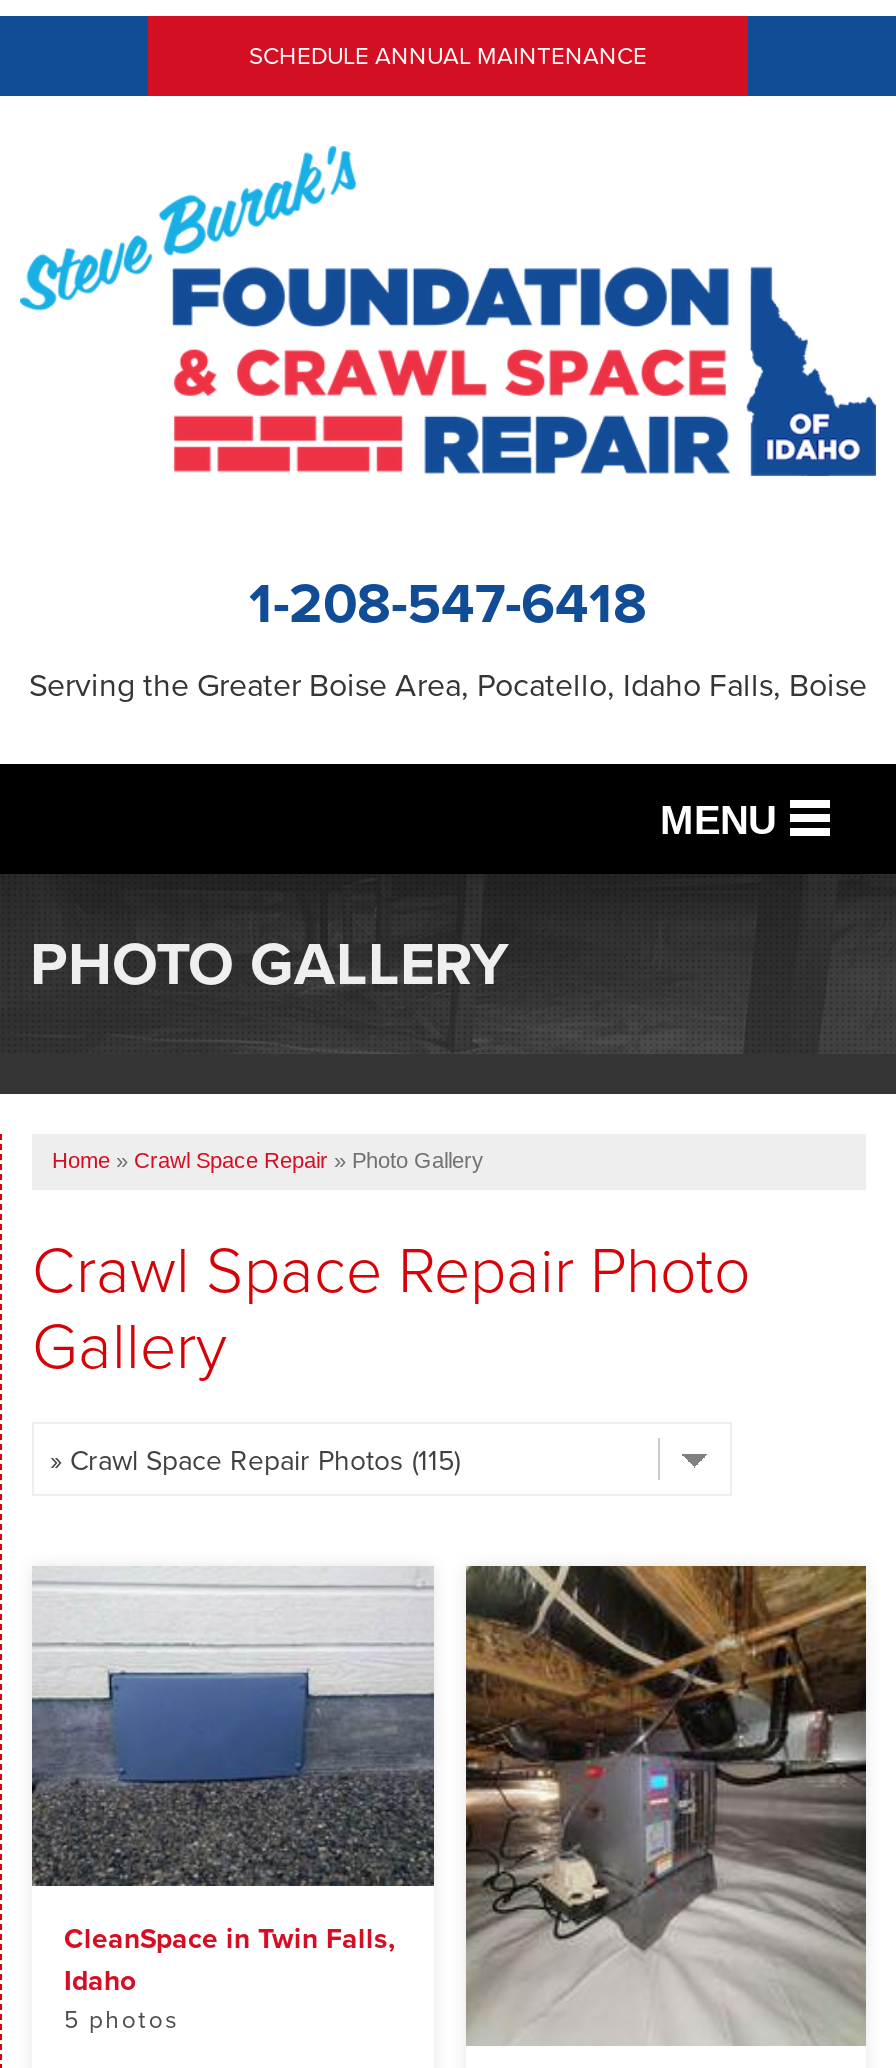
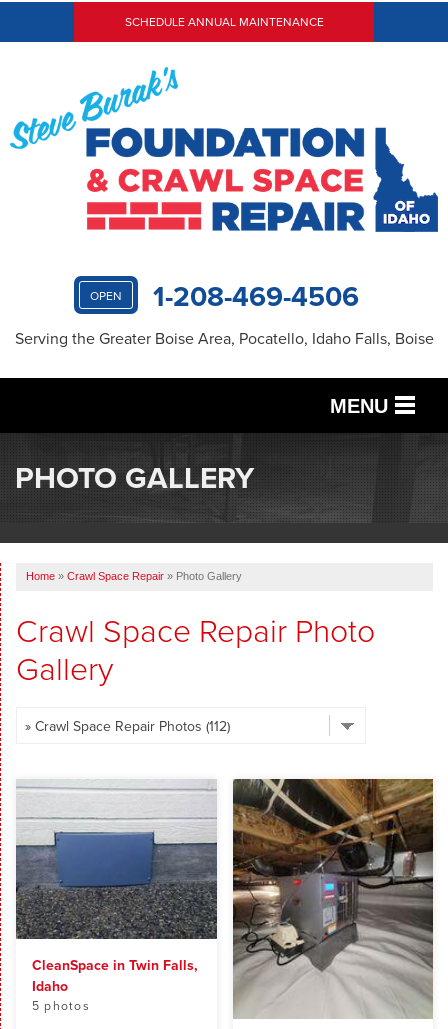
[249,563,647,645] 1-208-547-6418 -> [90,276,359,316] OPEN | 1-208-469-4506

